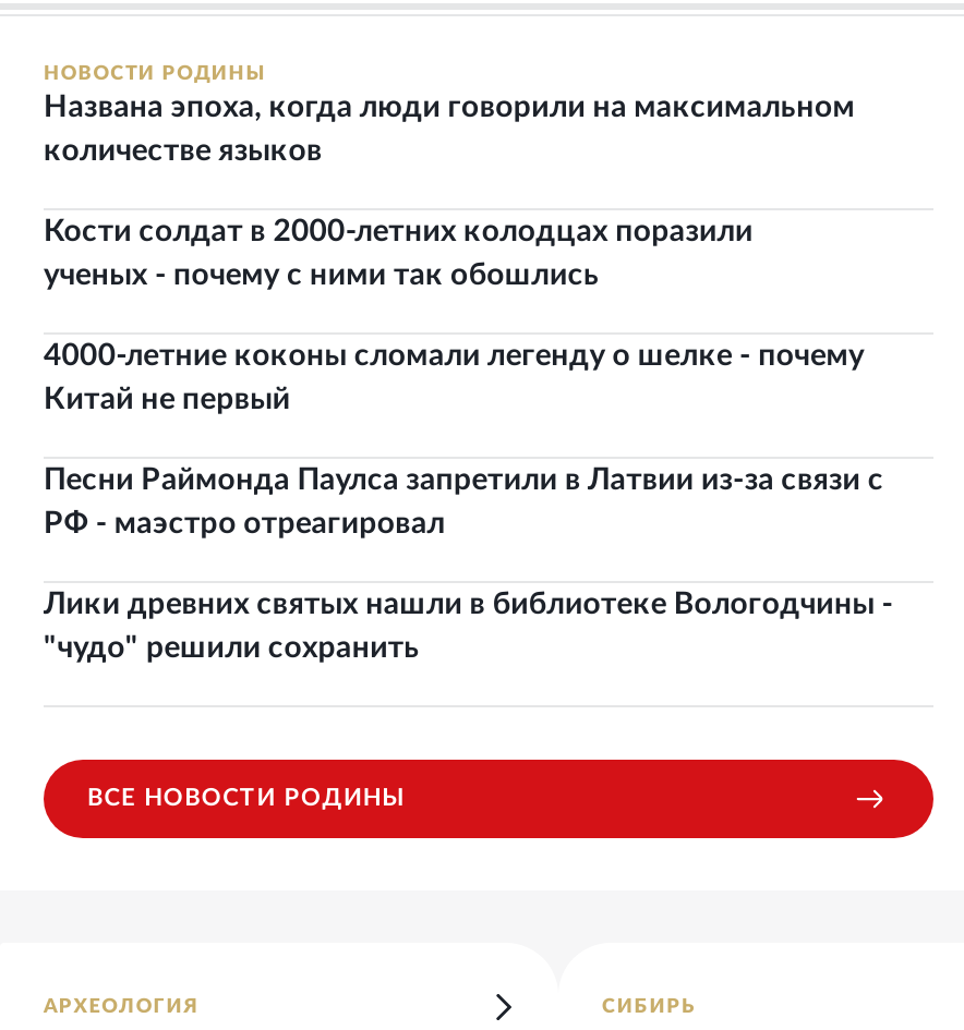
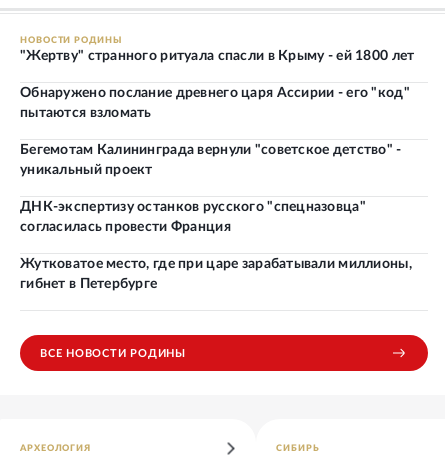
[44,93,855,167] Названа эпоха, когда люди говорили на максимальном | количестве языков -> [20,49,414,63] "Жертву" странного ритуала спасли в Крыму - ей 1800 лет
[44,217,753,291] Кости солдат в 2000‑летних колодцах поразили | ученых - почему с ними так обошлись -> [20,86,410,120] Обнаружено послание древнего царя Ассирии - его "код" | пытаются взломать
[44,341,864,415] 4000‑летние коконы сломали легенду о шелке - почему | Китай не первый -> [20,143,402,177] Бегемотам Калининграда вернули "советское детство" - | уникальный проект
[44,465,884,540] Песни Раймонда Паулса запретили в Латвии из‑за связи с | РФ - маэстро отреагировал -> [20,200,366,234] ДНК-экспертизу останков русского "спецназовца" | согласилась провести Франция
[44,590,893,664] Лики древних святых нашли в библиотеке Вологодчины - | "чудо" решили сохранить -> [20,257,412,291] Жутковатое место, где при царе зарабатывали миллионы, | гибнет в Петербурге

